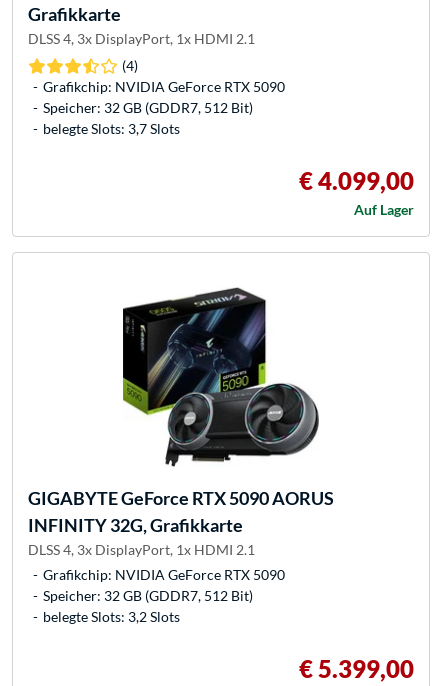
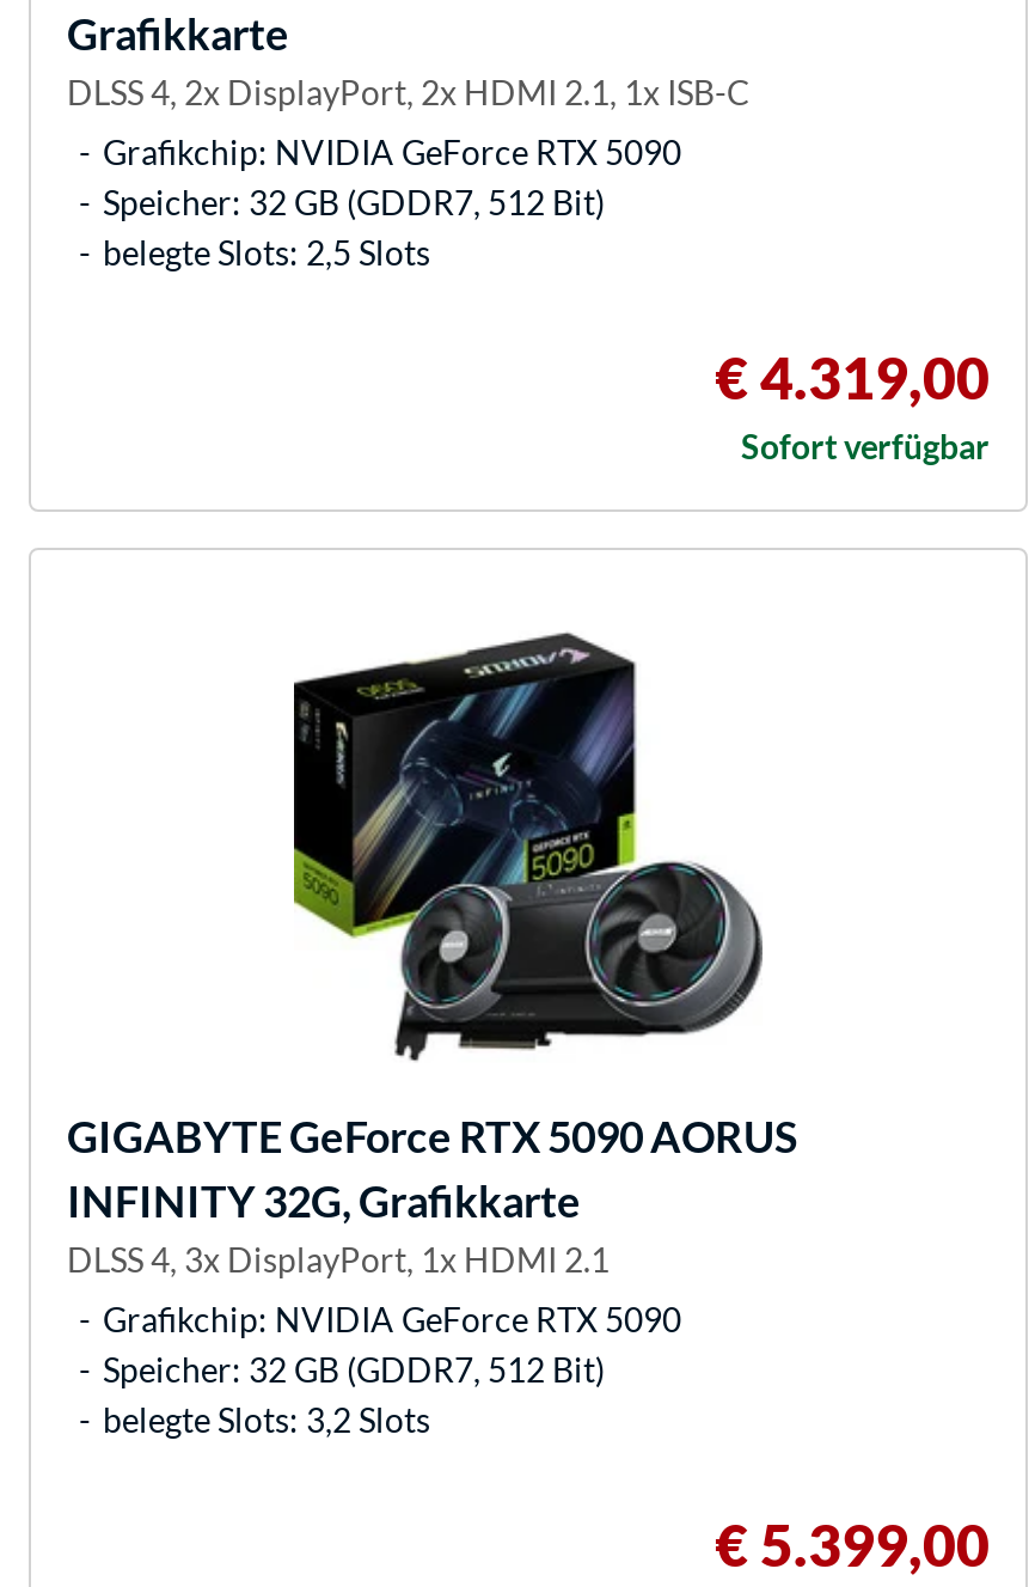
[28,30,255,74] DLSS 4, 3x DisplayPort, 1x HDMI 2.1 | (4) -> [67,72,751,113] DLSS 4, 2x DisplayPort, 2x HDMI 2.1, 1x ISB-C
[43,120,180,137] belegte Slots: 3,7 Slots -> [103,232,430,273] belegte Slots: 2,5 Slots
[299,166,414,218] € 4.099,00 | Auf Lager -> [715,342,990,467] € 4.319,00 | Sofort verfügbar

